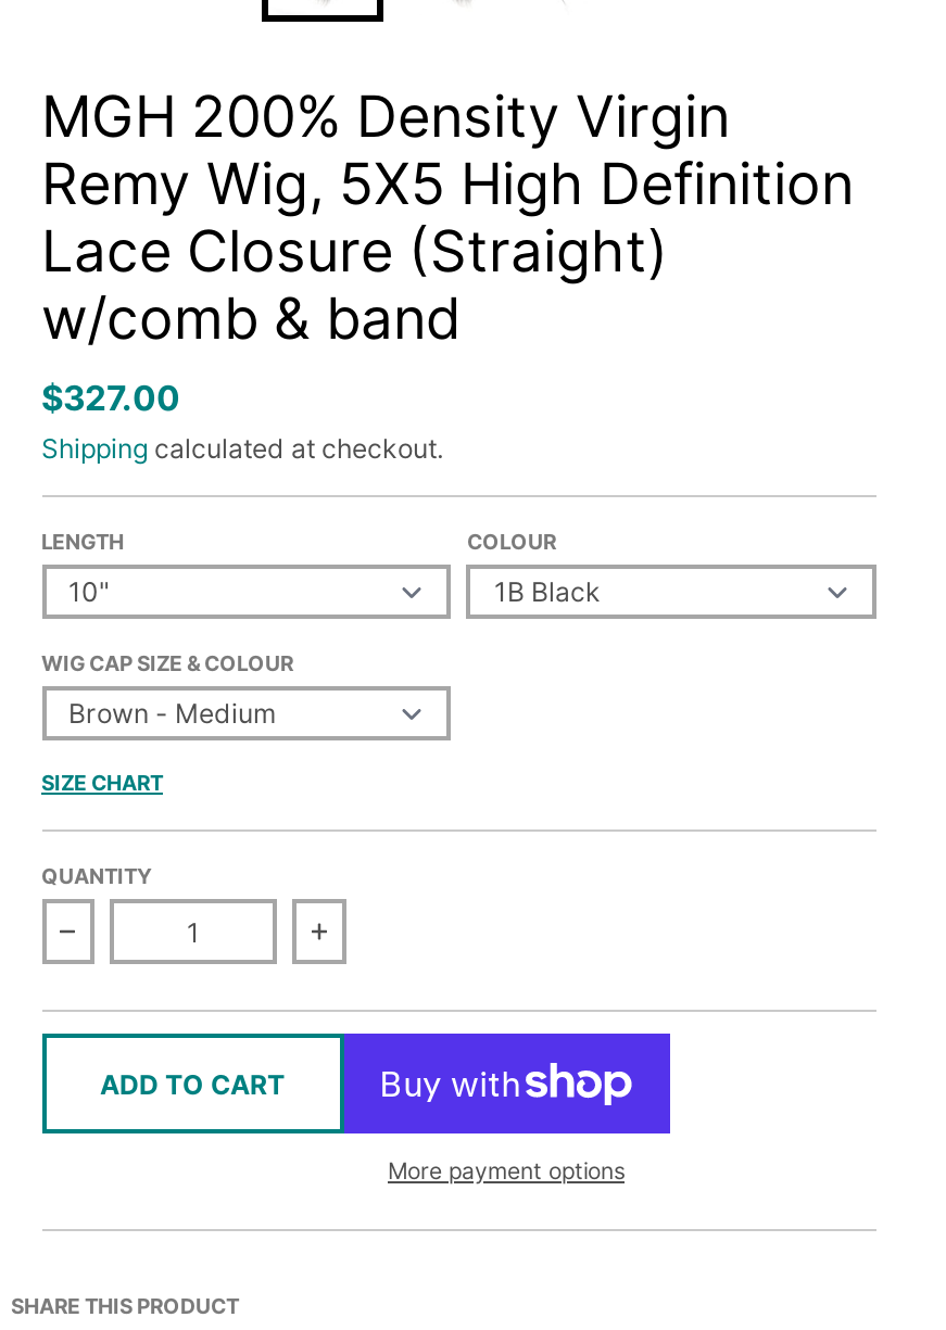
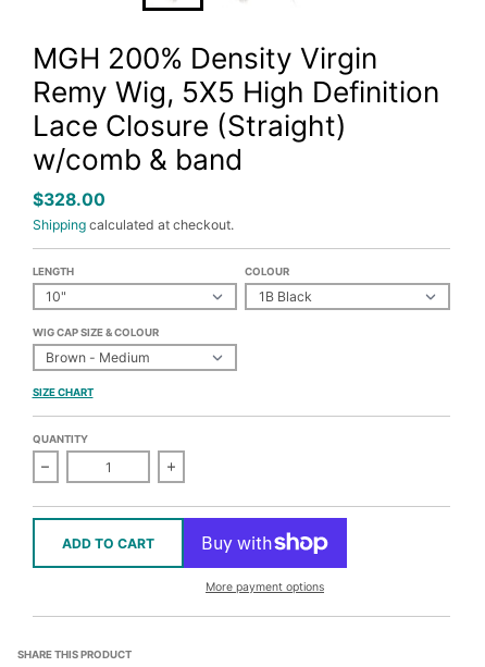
[41,378,180,420] $327.00 -> [32,190,105,210] $328.00

